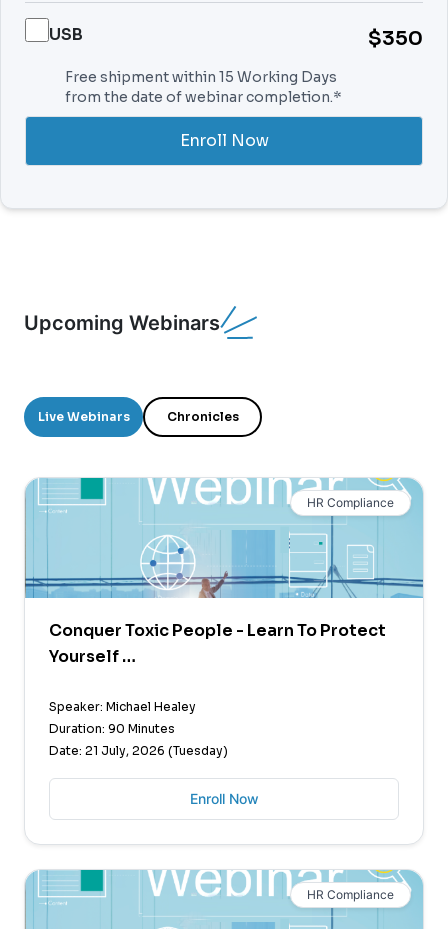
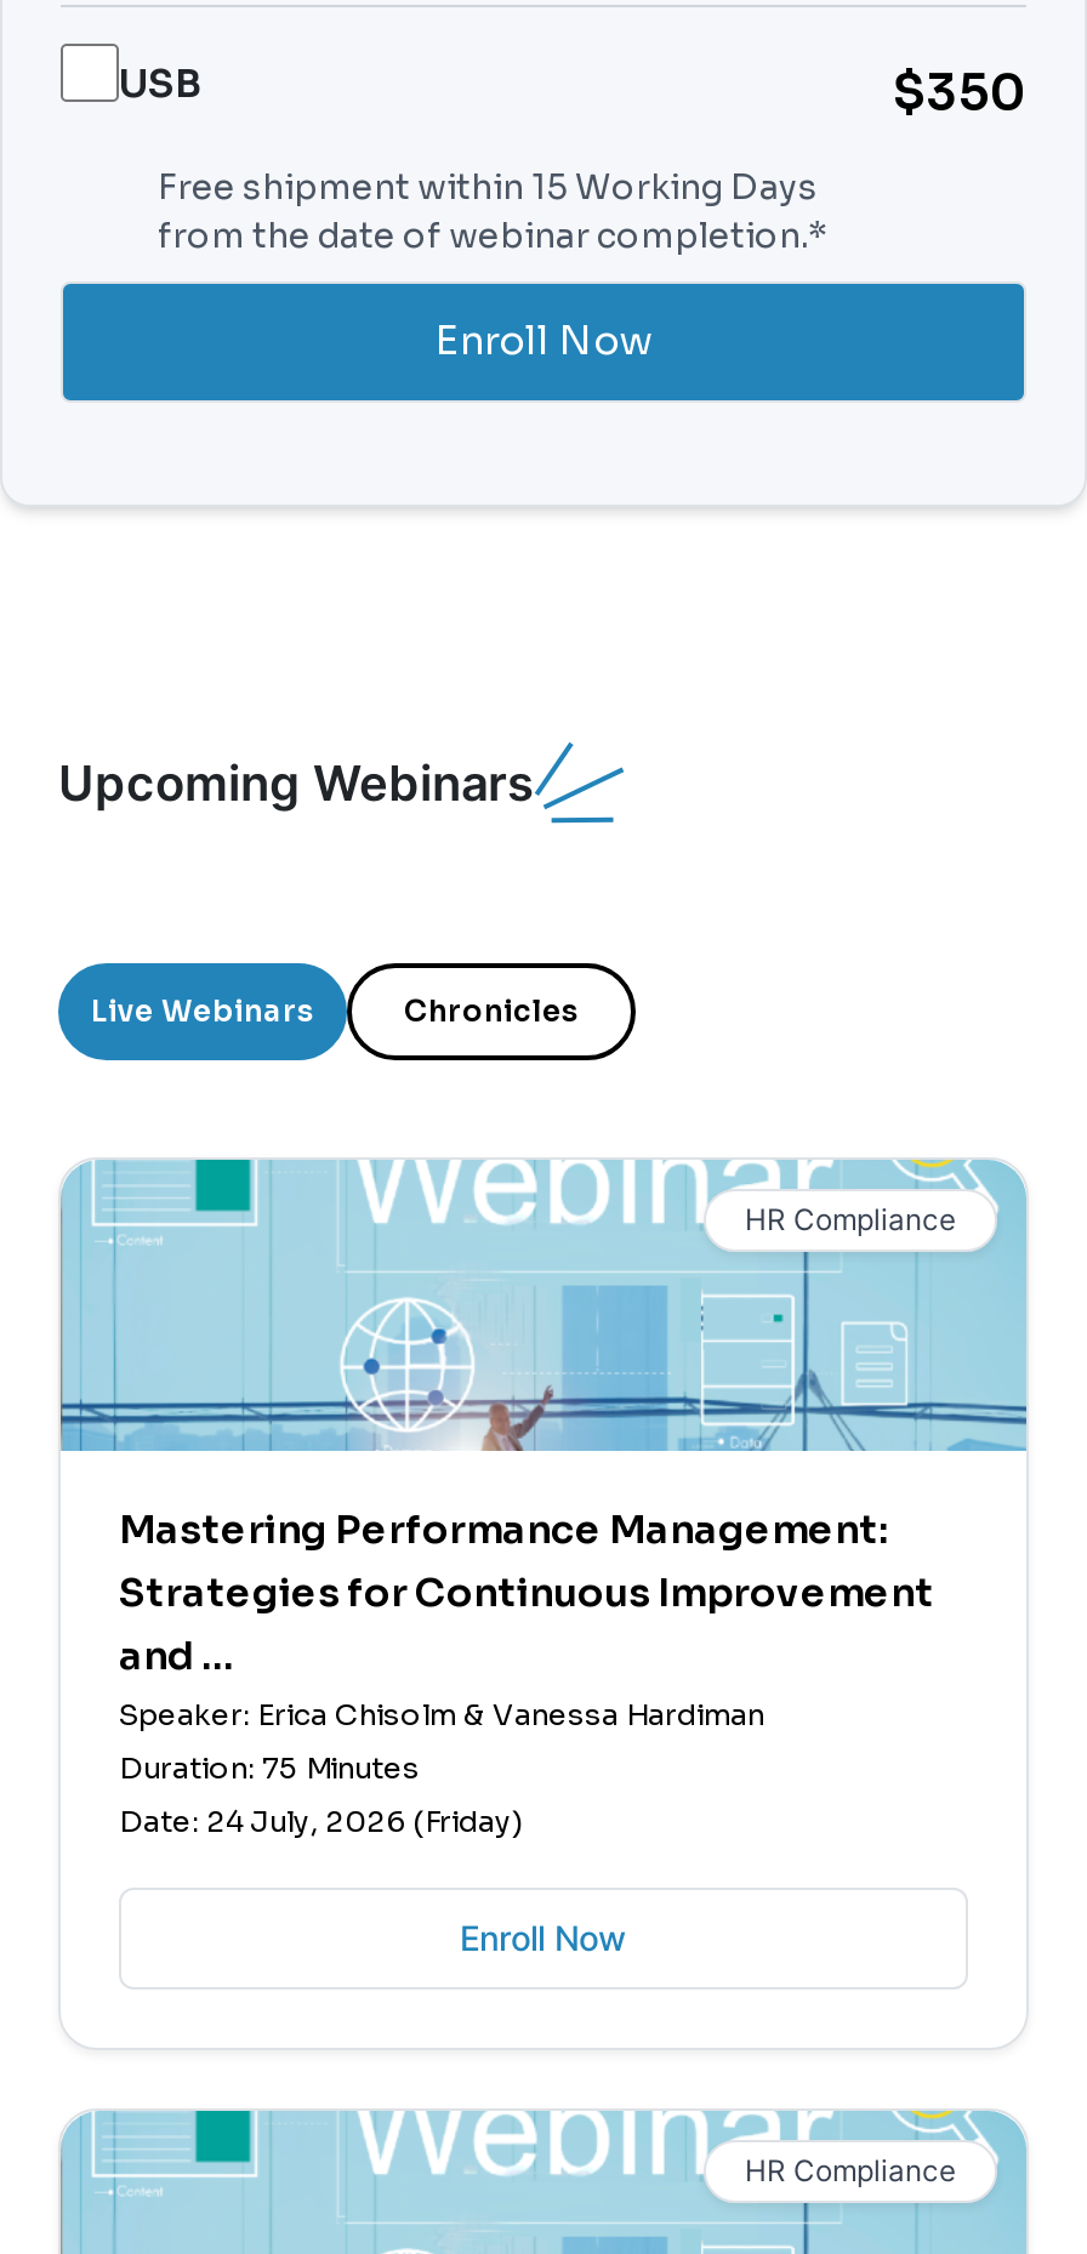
[49,620,386,758] Conquer Toxic People - Learn To Protect | Yourself … | Speaker: Michael Healey | Duration: 90 Minutes | Date: 21 July, 2026 (Tuesday) -> [119,1504,934,1838] Mastering Performance Management: | Strategies for Continuous Improvement | and … | Speaker: Erica Chisolm & Vanessa Hardiman | Duration: 75 Minutes | Date: 24 July, 2026 (Friday)

